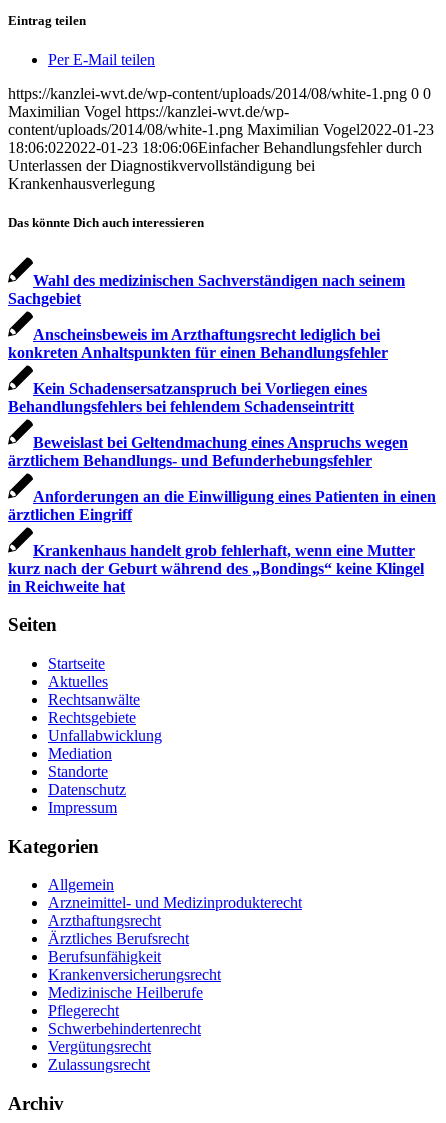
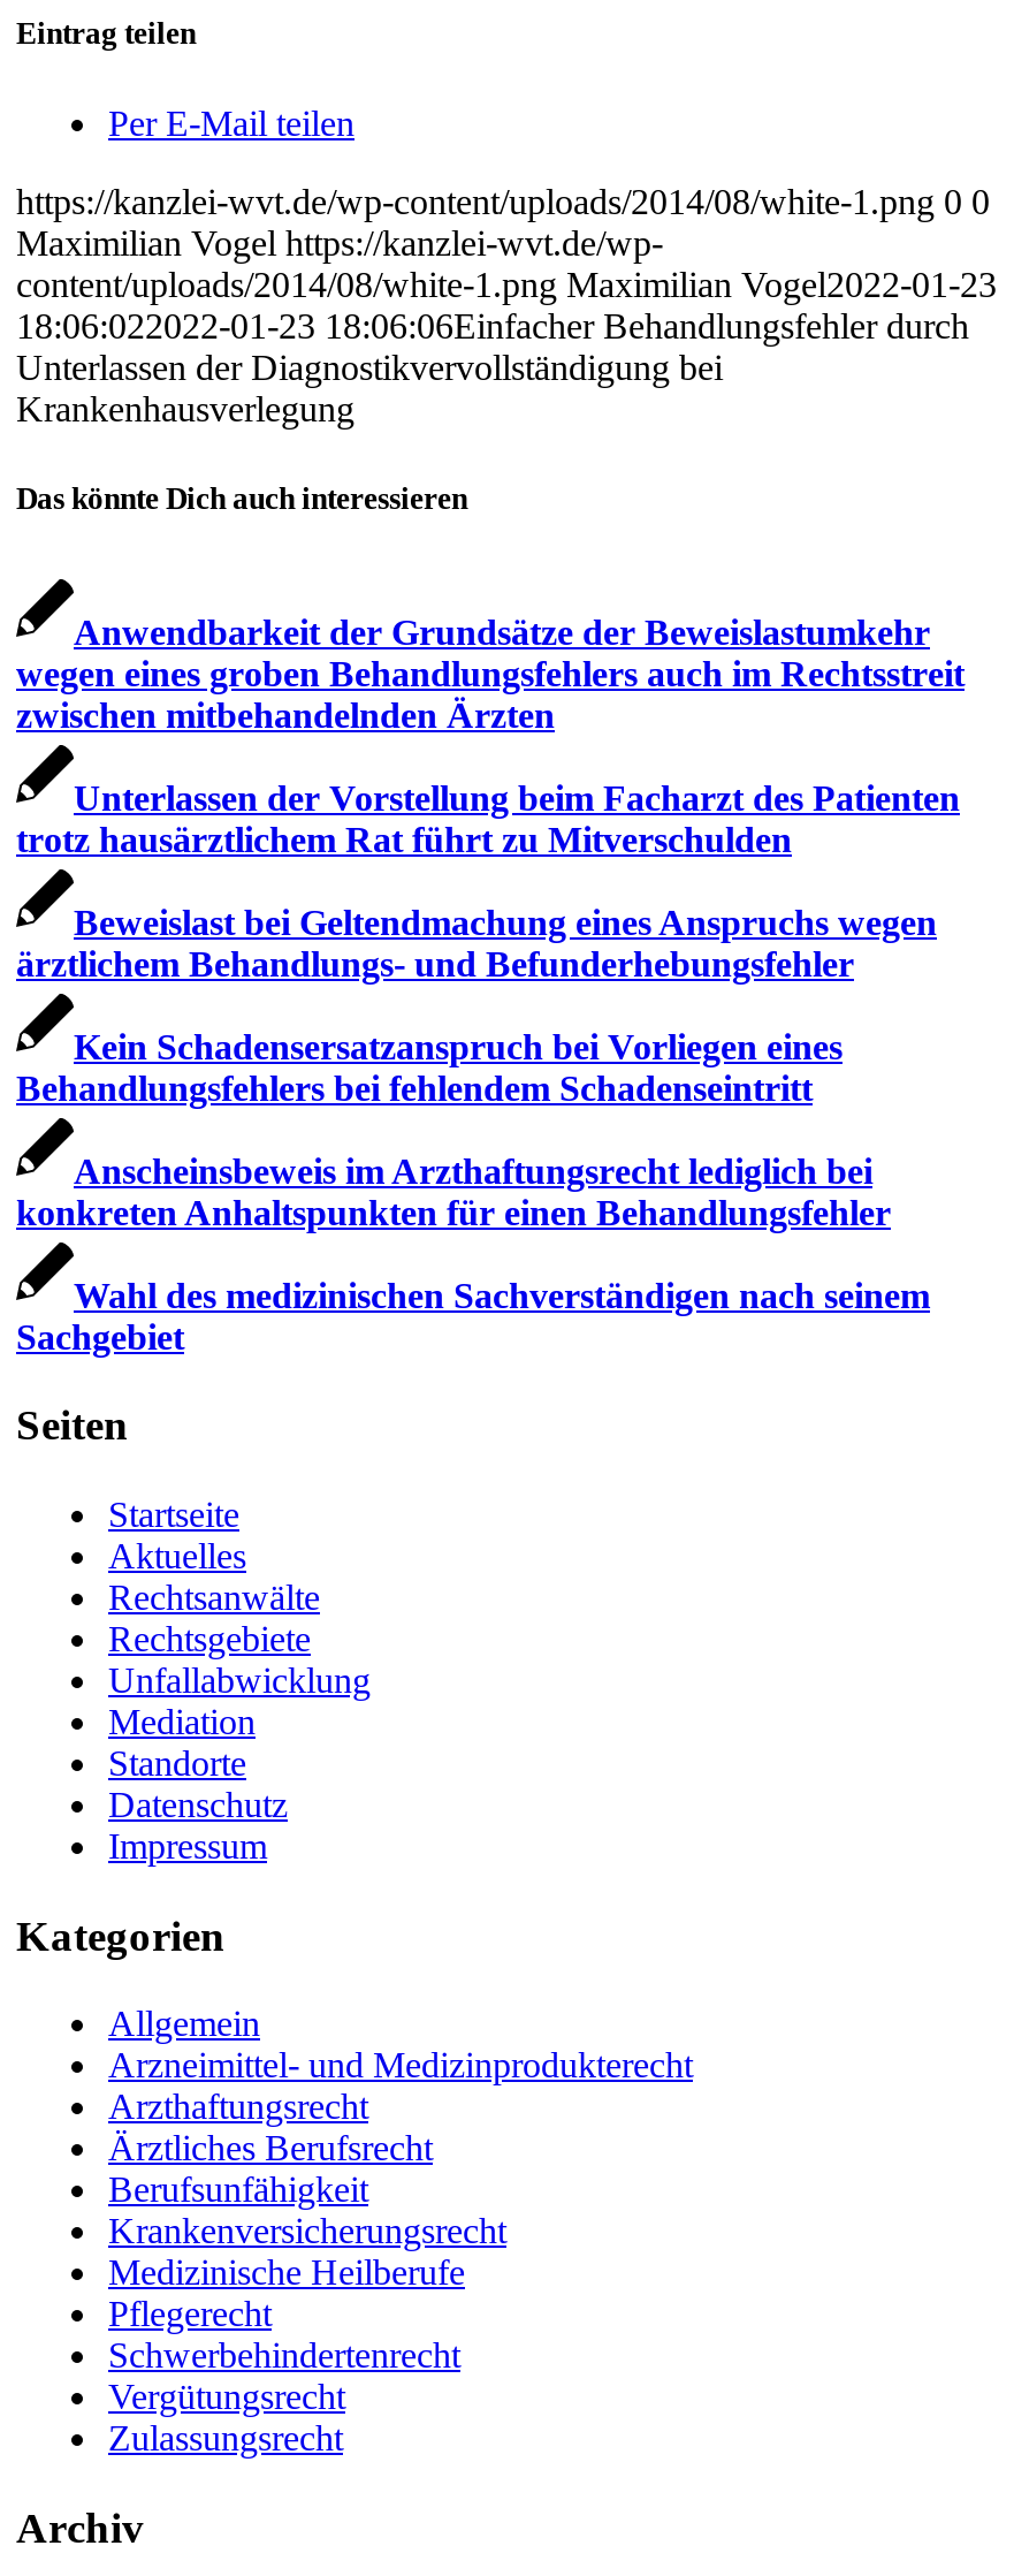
none -> [16,611,965,858] Anwendbarkeit der Grundsätze der Beweislastumkehr | wegen eines groben Behandlungsfehlers auch im Rechtsstreit | zwischen mitbehandelnden Ärzten | Unterlassen der Vorstellung beim Facharzt des Patienten | trotz hausärztlichem Rat führt zu Mitverschulden
moved [8,271,405,306] -> [16,1275,930,1355]: Wahl des medizinischen Sachverständigen nach seinem | Sachgebiet
moved [8,325,408,468] -> [16,902,937,1231]: Anscheinsbeweis im Arzthaftungsrecht lediglich bei | konkreten Anhaltspunkten für einen Behandlungsfehler | Kein Schadensersatzanspruch bei Vorliegen eines | Behandlungsfehlers bei fehlendem Schadenseintritt | Beweislast bei Geltendmachung eines Anspruchs wegen | ärztlichem Behandlungs- und Befunderhebungsfehler
[8,487,436,594] Anforderungen an die Einwilligung eines Patienten in einen | ärztlichen Eingriff | Krankenhaus handelt grob fehlerhaft, wenn eine Mutter | kurz nach der Geburt während des „Bondings“ keine Klingel | in Reichweite hat -> none

